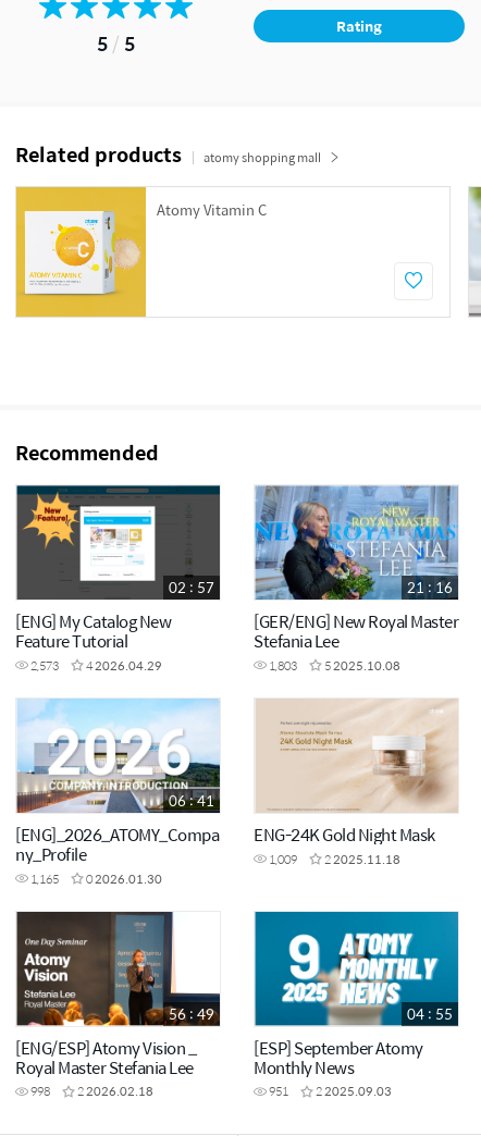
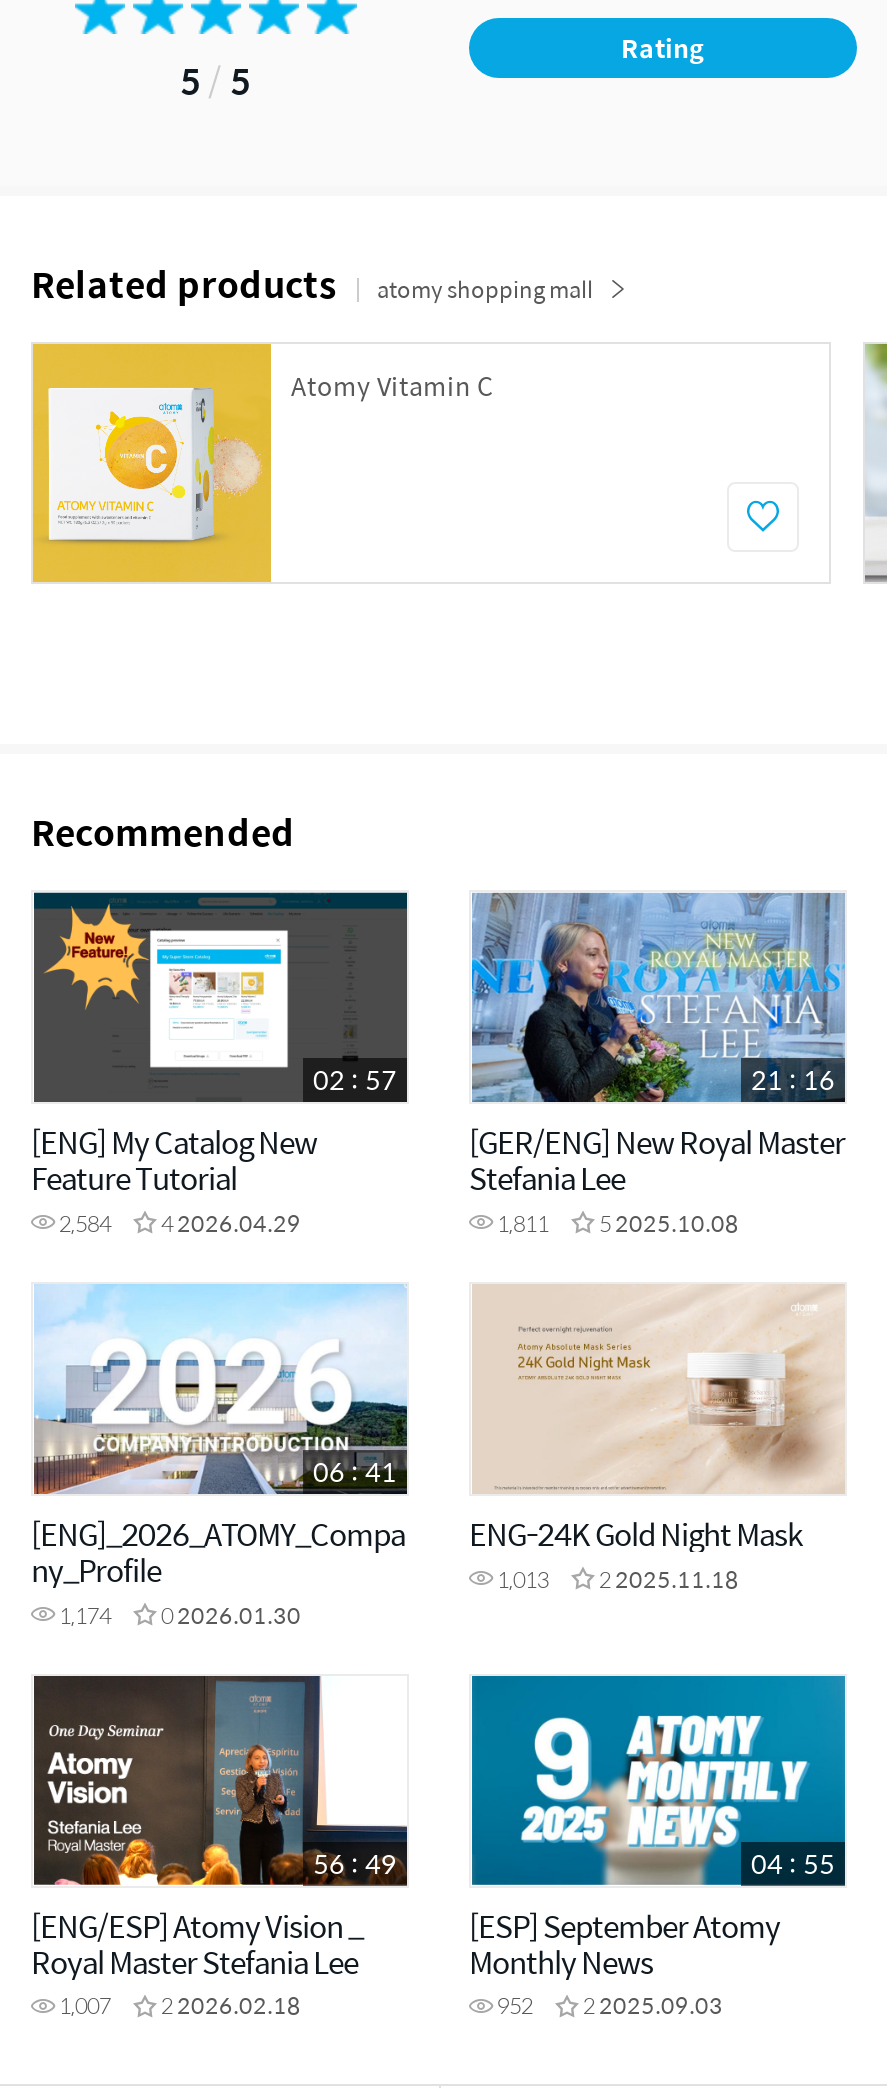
[30,656,162,674] 2,573 4 2026.04.29 -> [59,1206,301,1240] 2,584 4 2026.04.29
[269,656,400,674] 1,803 5 2025.10.08 -> [497,1206,739,1240] 1,811 5 2025.10.08
[269,849,400,868] 1,009 2 2025.11.18 -> [497,1561,739,1595] 1,013 2 2025.11.18
[30,869,162,887] 1,165 0 2026.01.30 -> [59,1597,301,1631] 1,174 0 2026.01.30
[30,1082,153,1100] 998 2 2026.02.18 -> [59,1988,301,2022] 1,007 2 2026.02.18
[269,1082,392,1100] 951 2 2025.09.03 -> [497,1988,723,2022] 952 2 2025.09.03

